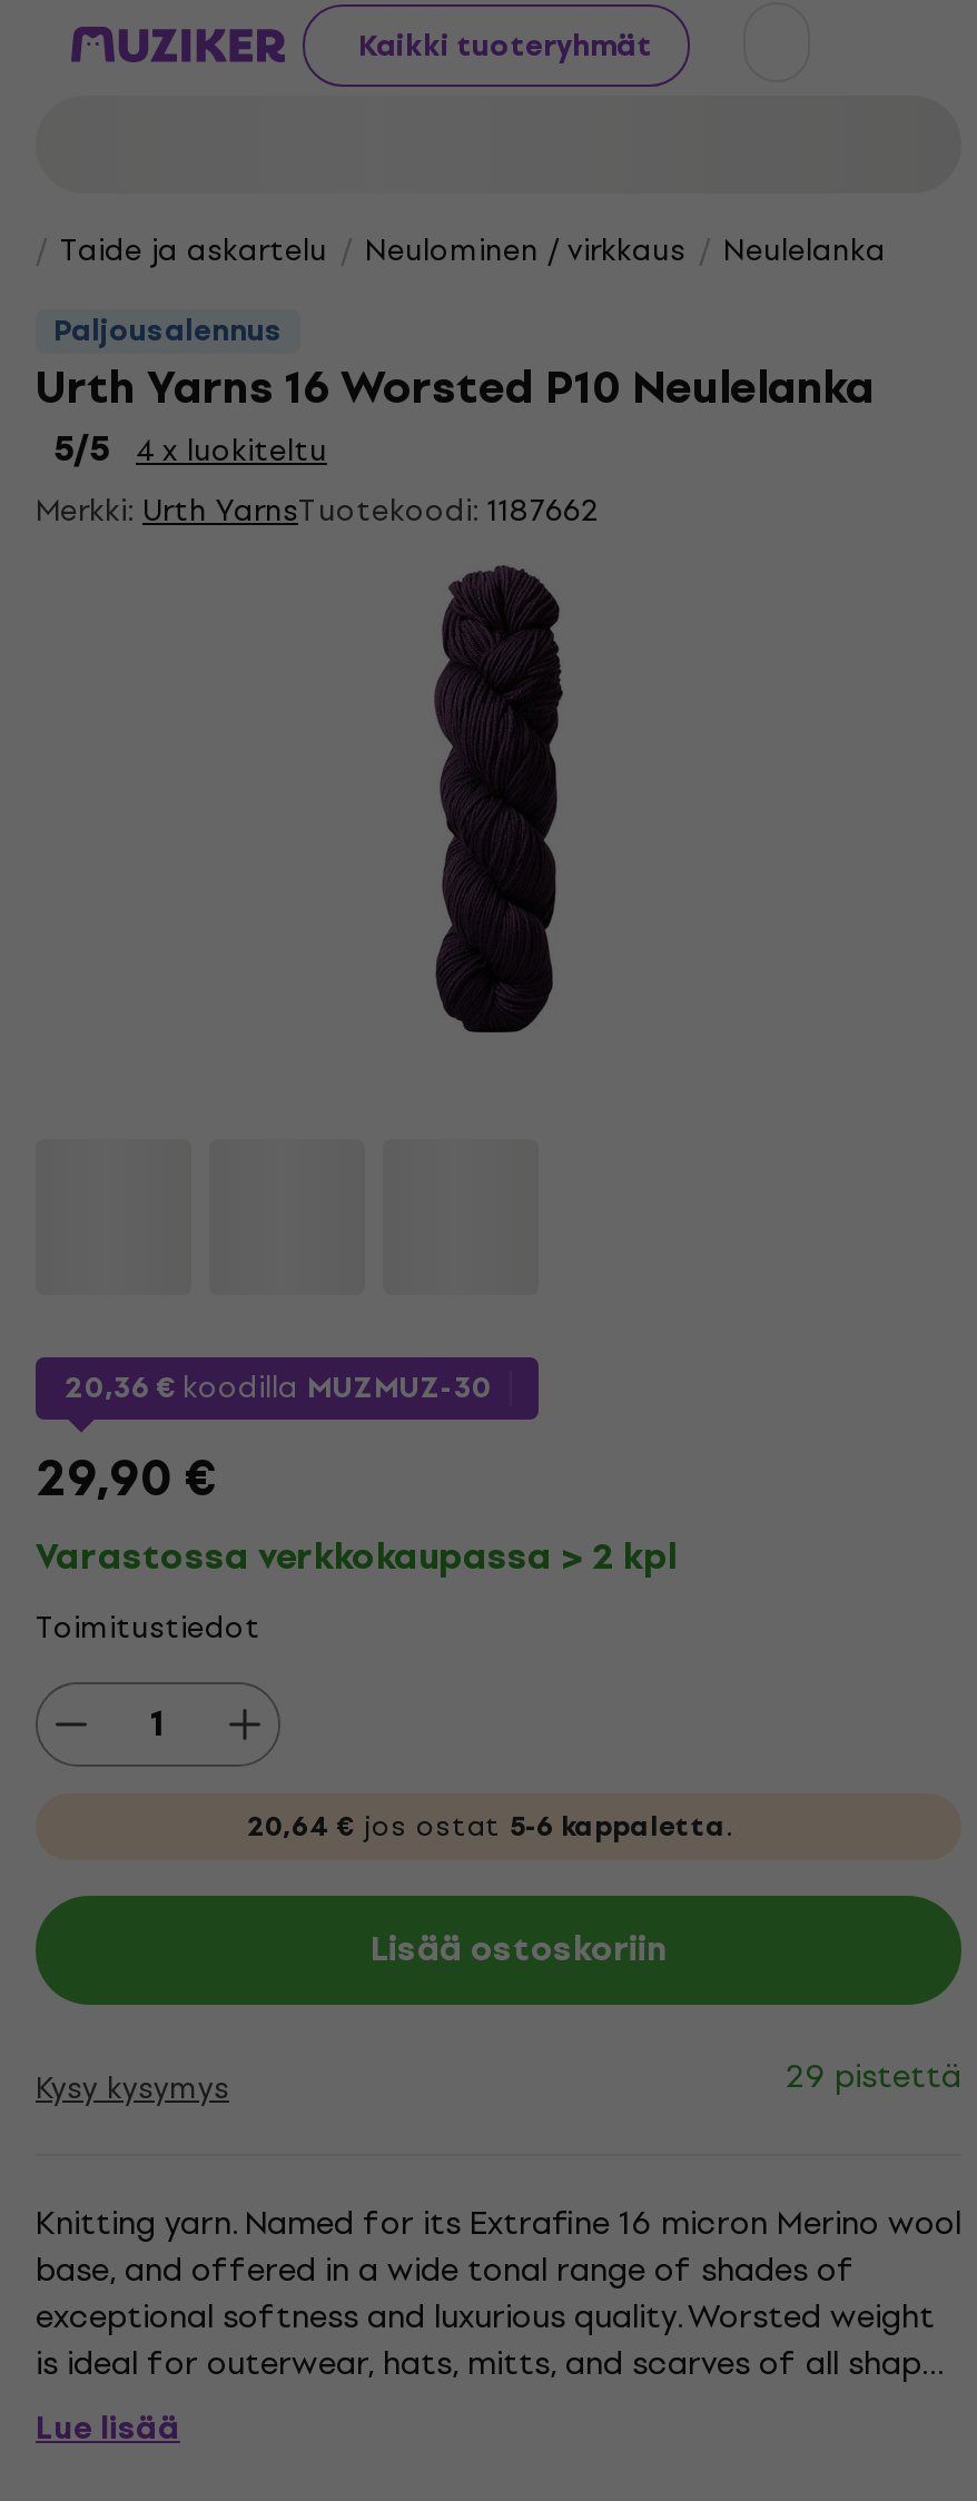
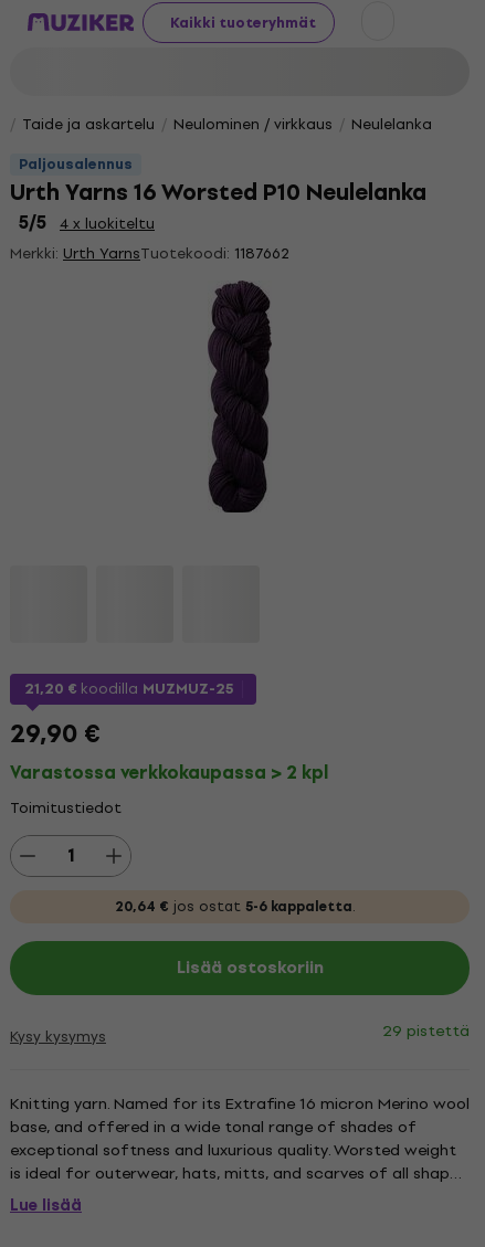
[65,1364,492,1411] 20,36 €koodilla MUZMUZ-30 -> [24,677,233,700] 21,20 €koodilla MUZMUZ-25

